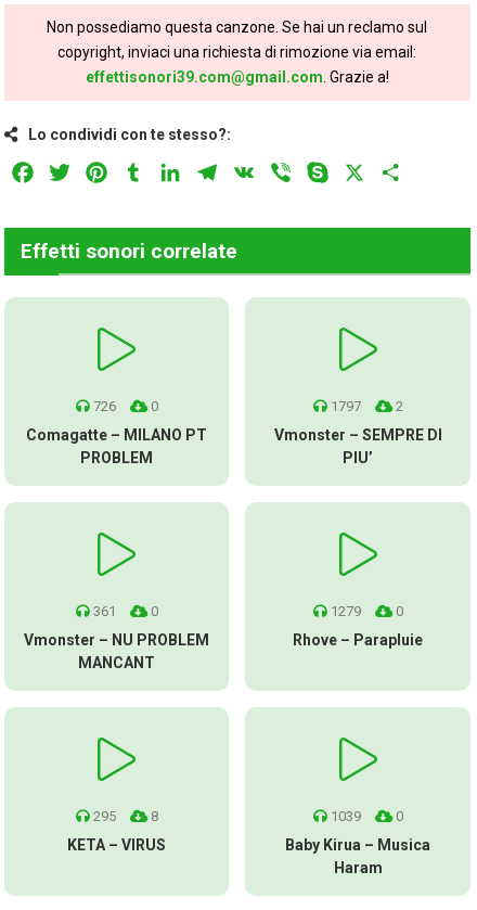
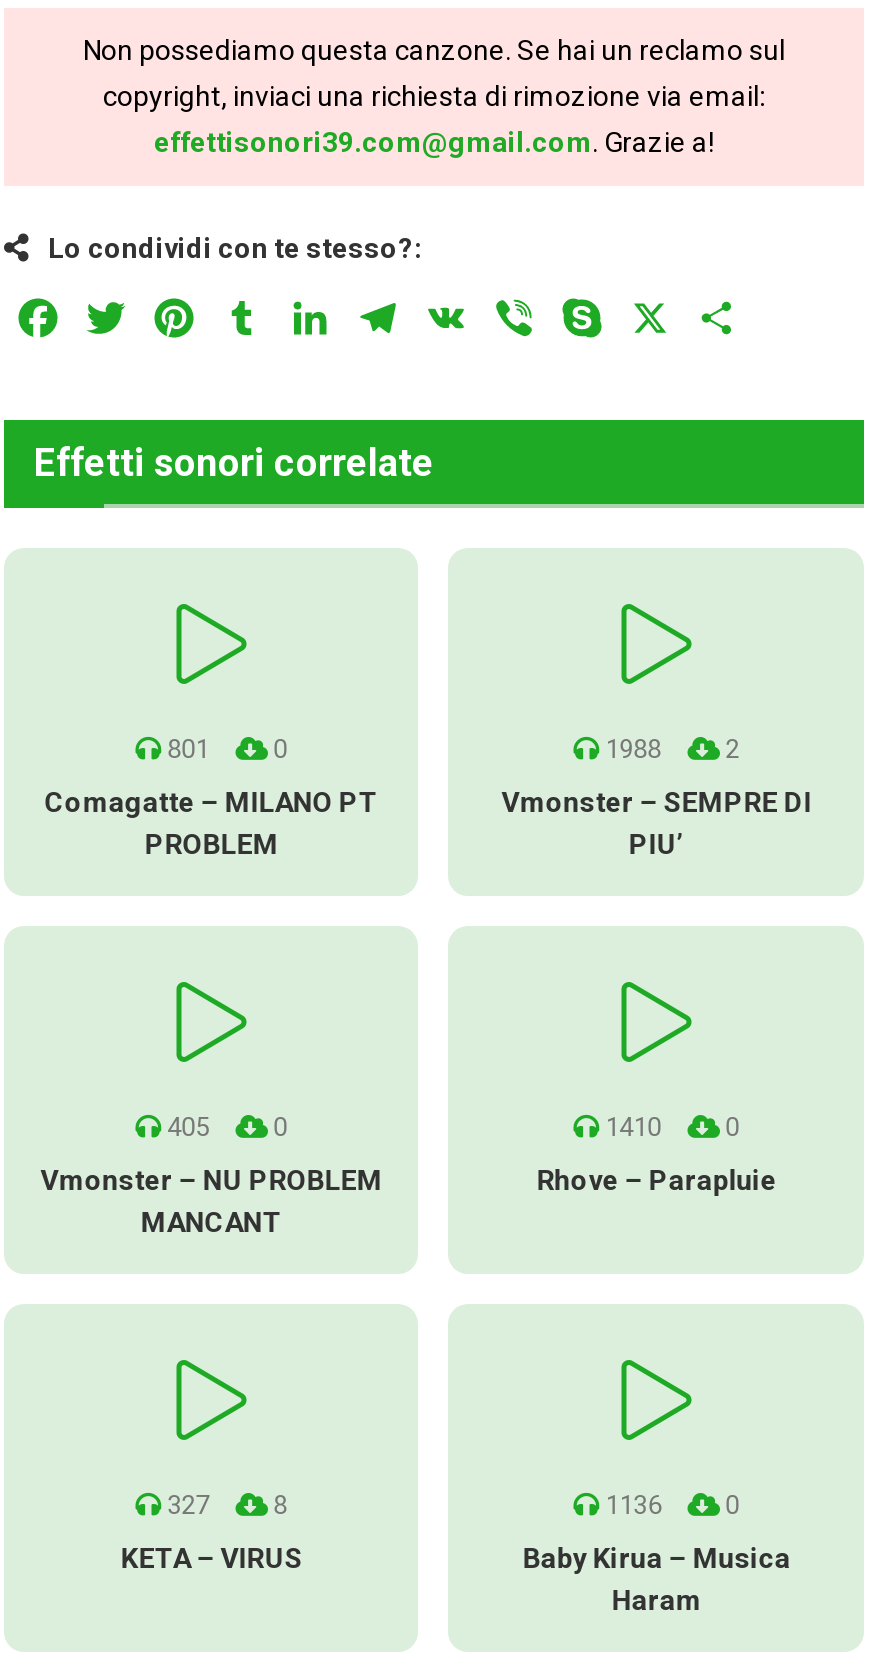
[90,398,158,414] 726 0 -> [161,734,287,764] 801 0
[327,398,403,414] 1797 2 -> [600,734,740,764] 1988 2
[90,603,158,619] 361 0 -> [161,1112,287,1142] 405 0
[327,603,403,619] 1279 0 -> [600,1112,740,1142] 1410 0
[90,808,158,824] 295 8 -> [161,1490,287,1520] 327 8
[327,808,403,824] 1039 0 -> [600,1490,740,1520] 1136 0

